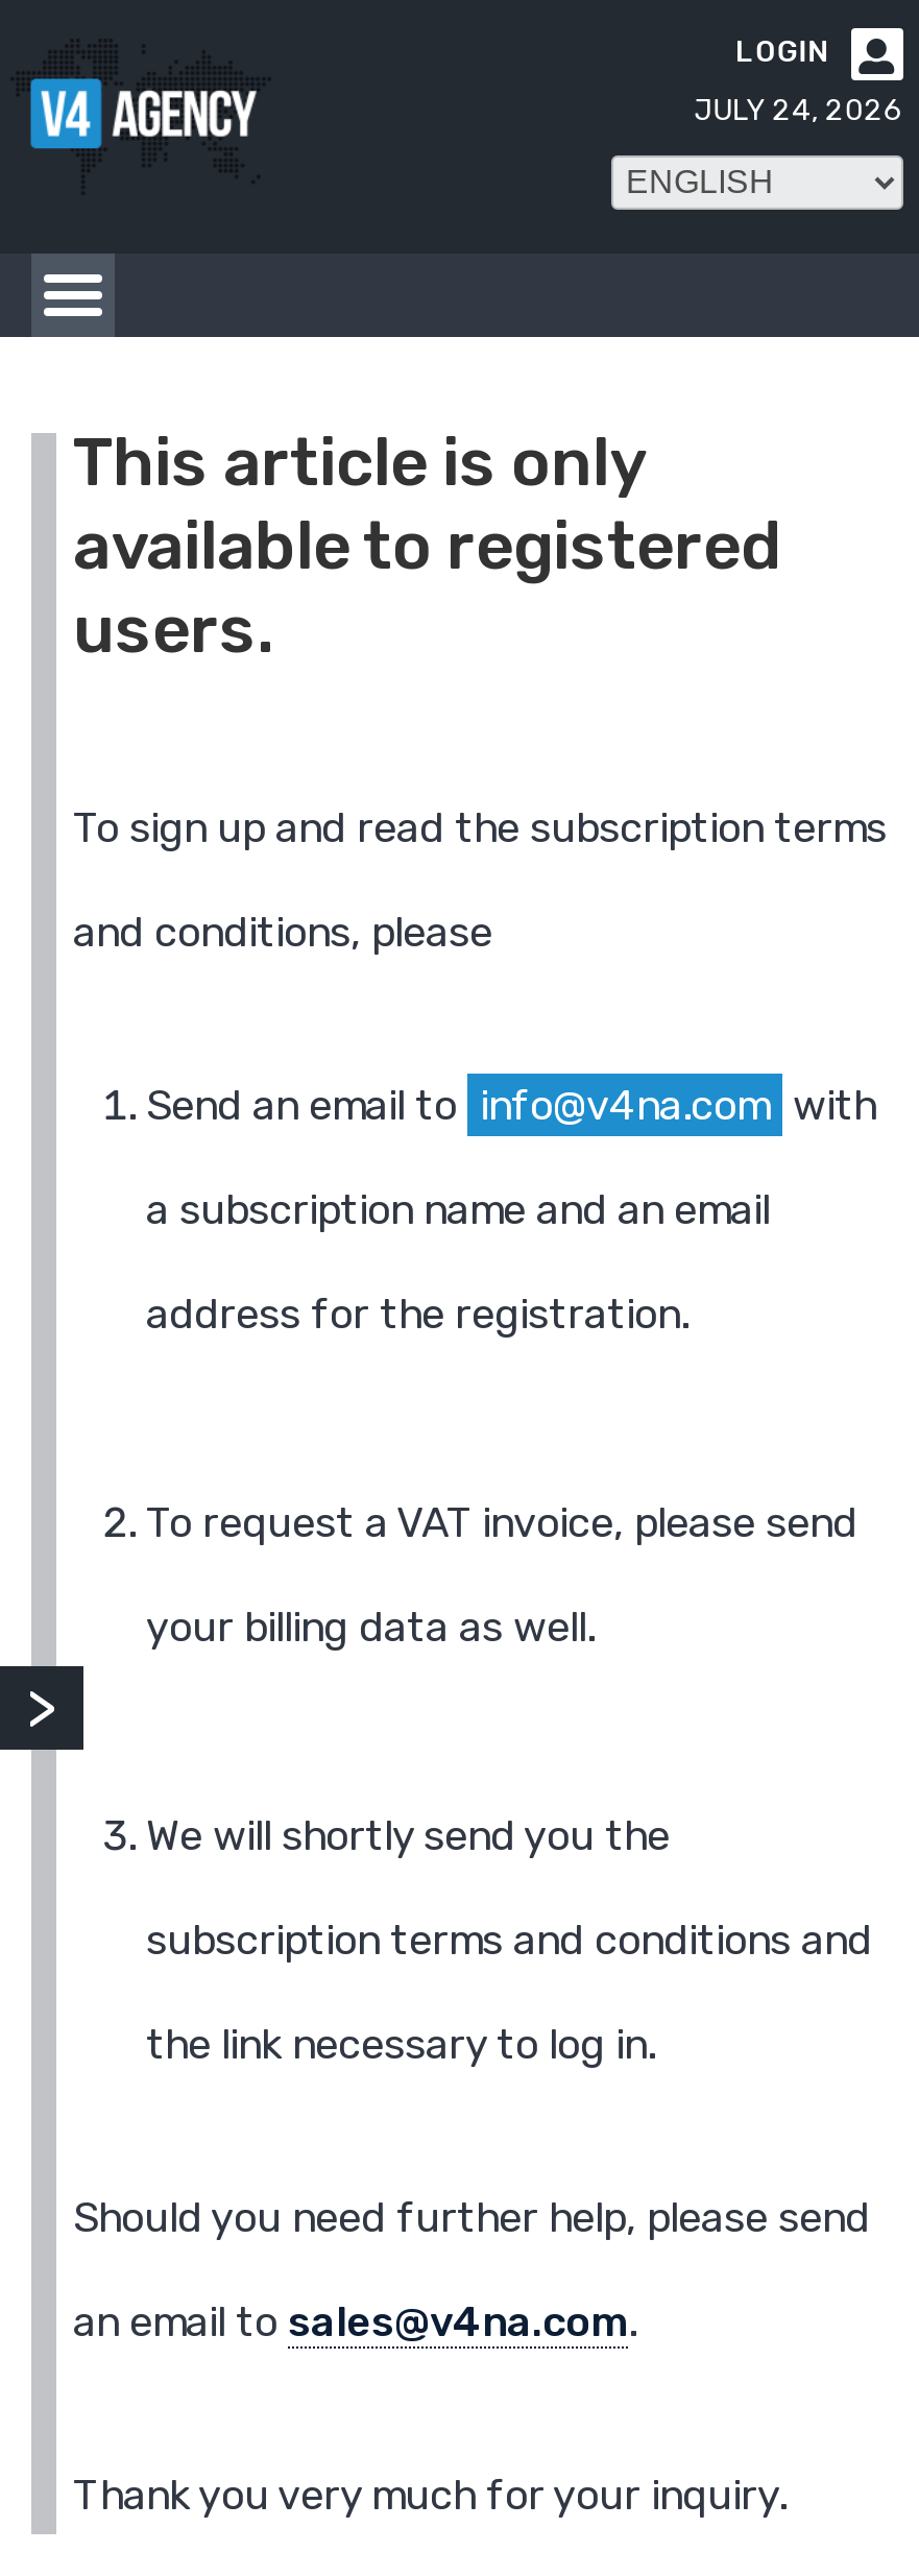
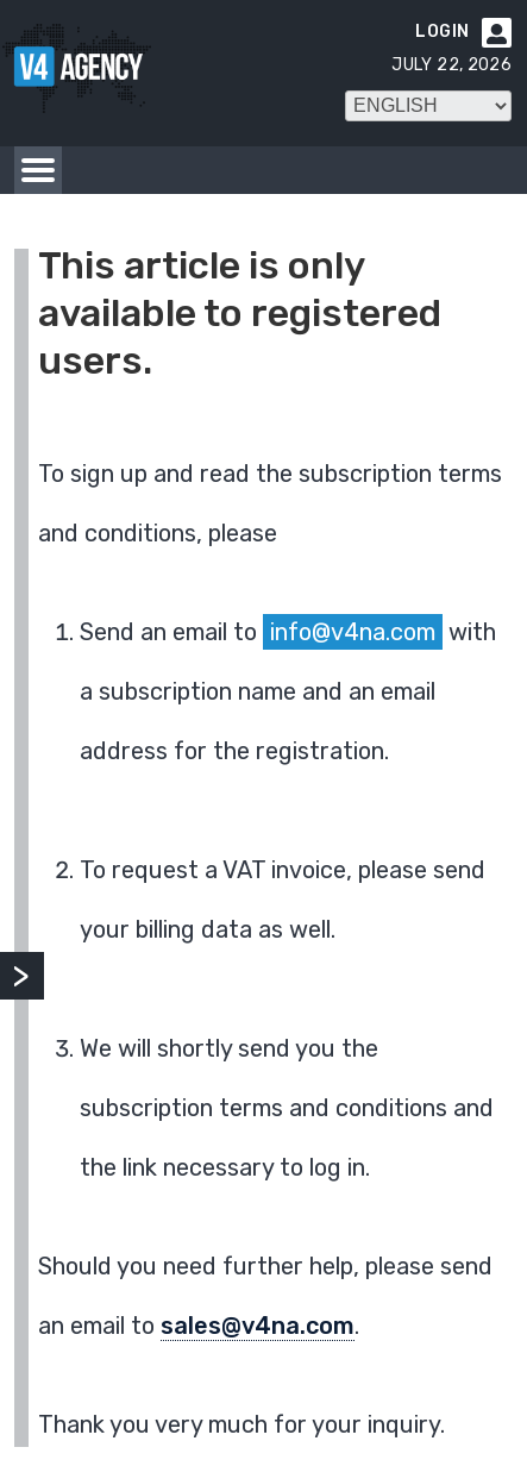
[693,92,903,127] JULY 24, 2026 -> [392,54,512,74] JULY 22, 2026

